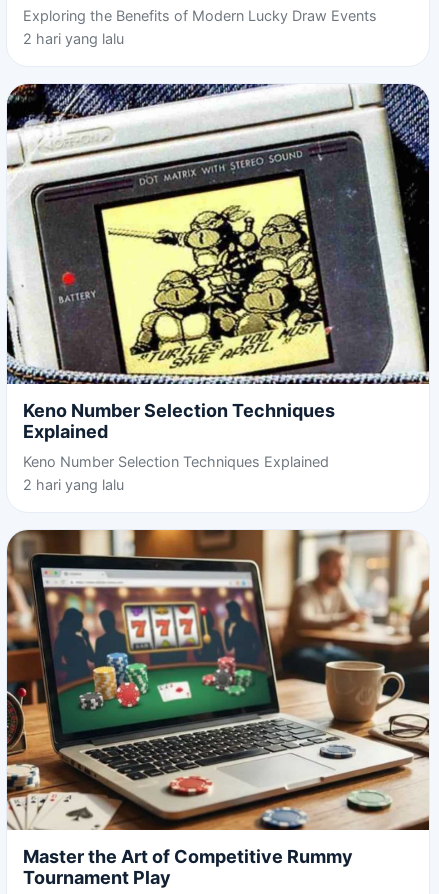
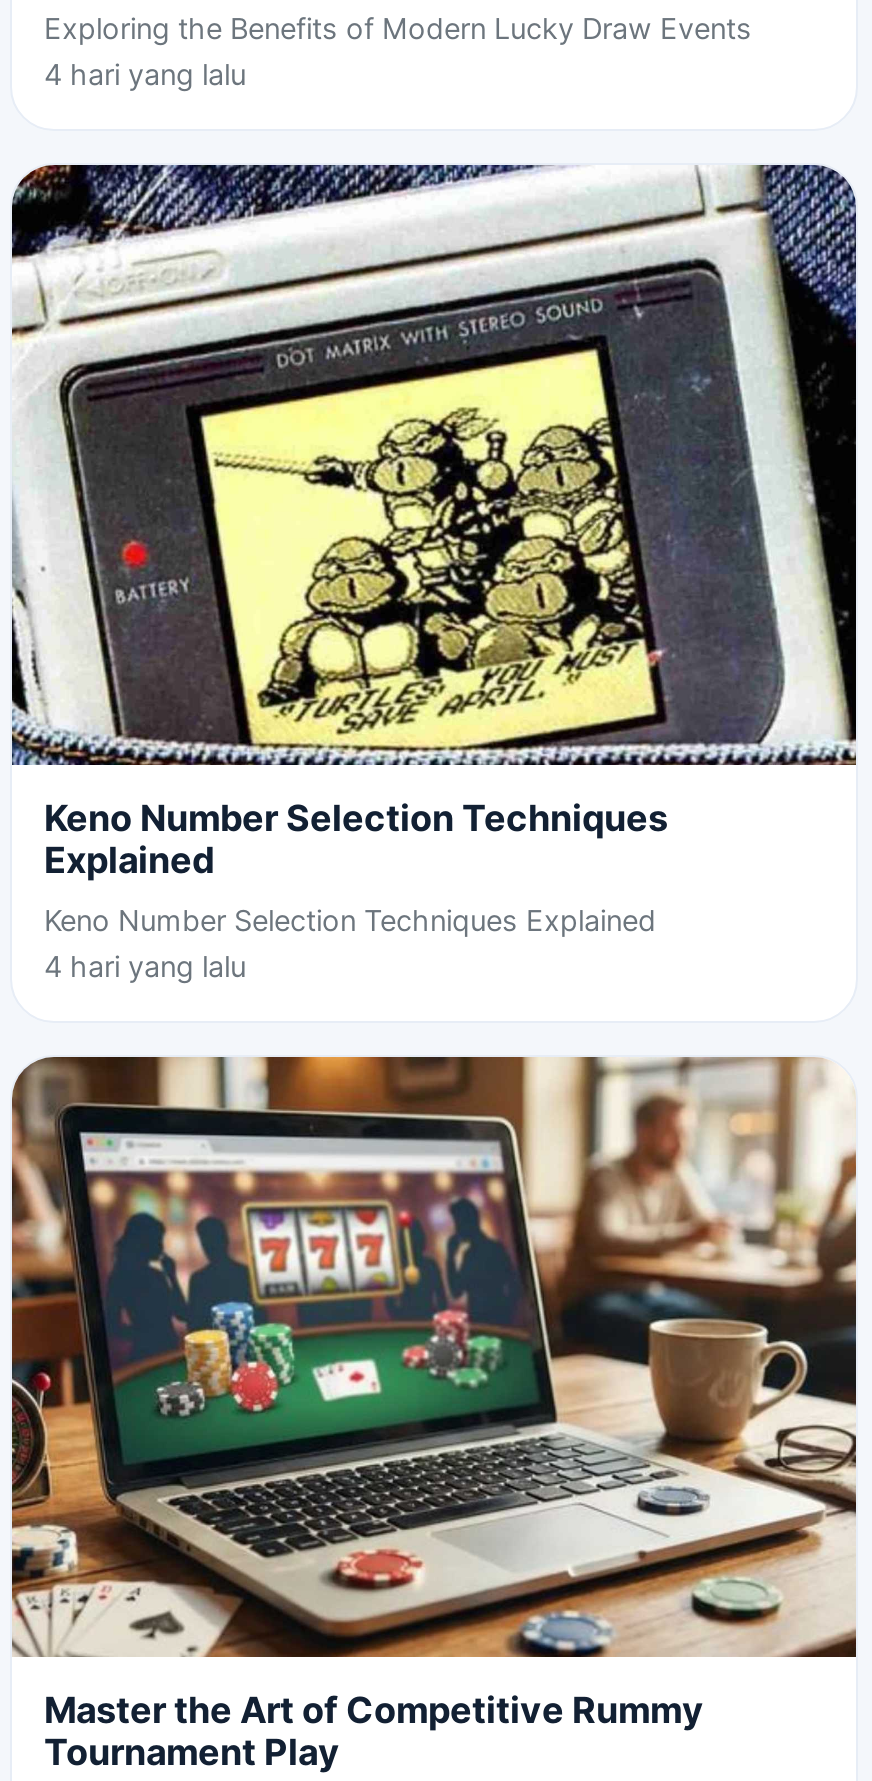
[23,30,124,47] 2 hari yang lalu -> [44,56,246,90] 4 hari yang lalu
[23,476,124,493] 2 hari yang lalu -> [44,948,246,982] 4 hari yang lalu

